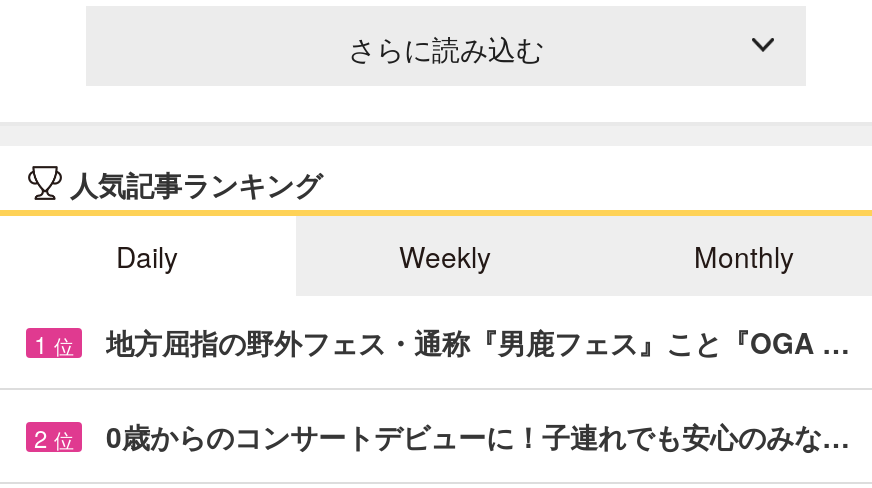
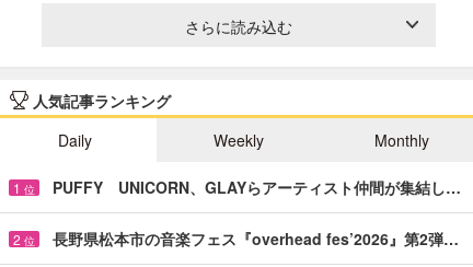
[106,322,850,362] 地方屈指の野外フェス・通称『男鹿フェス』こと『OGA … -> [53,176,461,198] PUFFY UNICORN、GLAYらアーティスト仲間が集結し…
[106,416,850,456] 0歳からのコンサートデビューに！子連れでも安心のみな… -> [53,227,459,249] 長野県松本市の音楽フェス『overhead fes’2026』第2弾…

